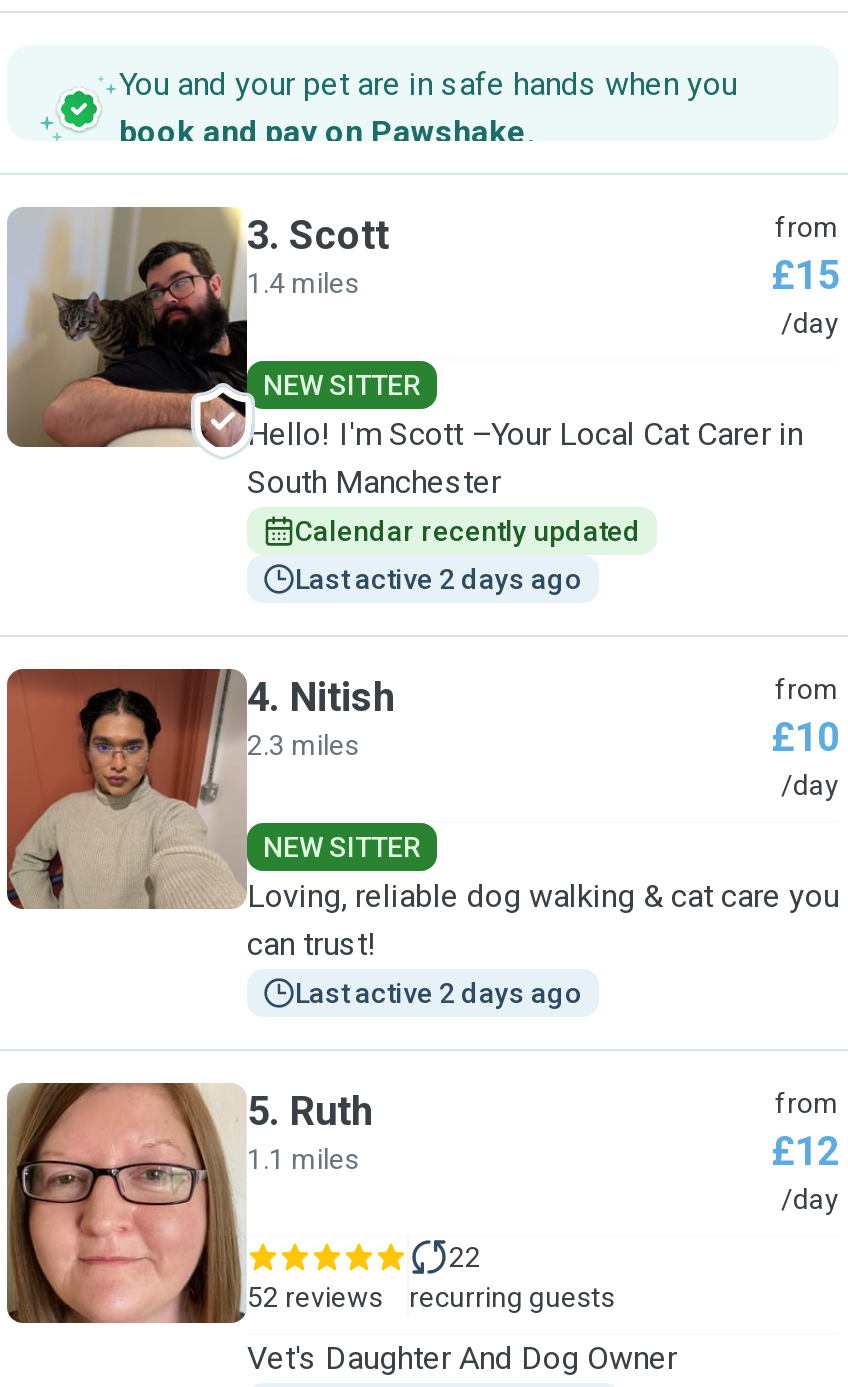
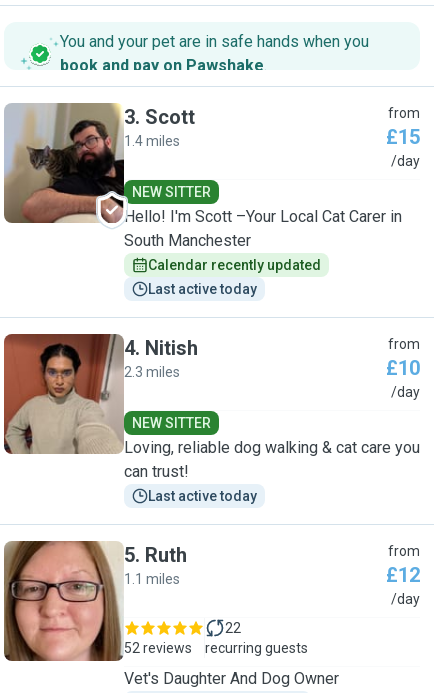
[295,563,583,595] Last active 2 days ago -> [148,281,257,297] Last active today
[295,977,583,1009] Last active 2 days ago -> [148,488,257,504] Last active today

